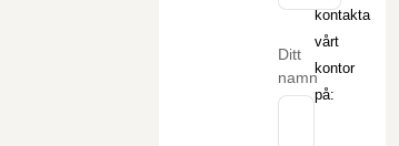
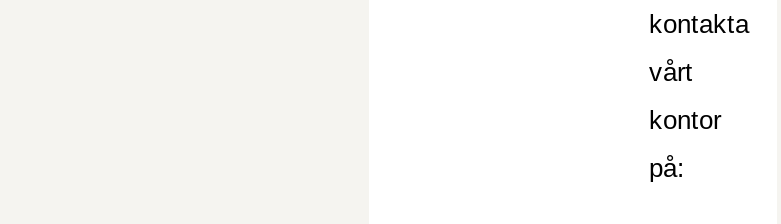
[278,46,318,87] Ditt | namn -> none

